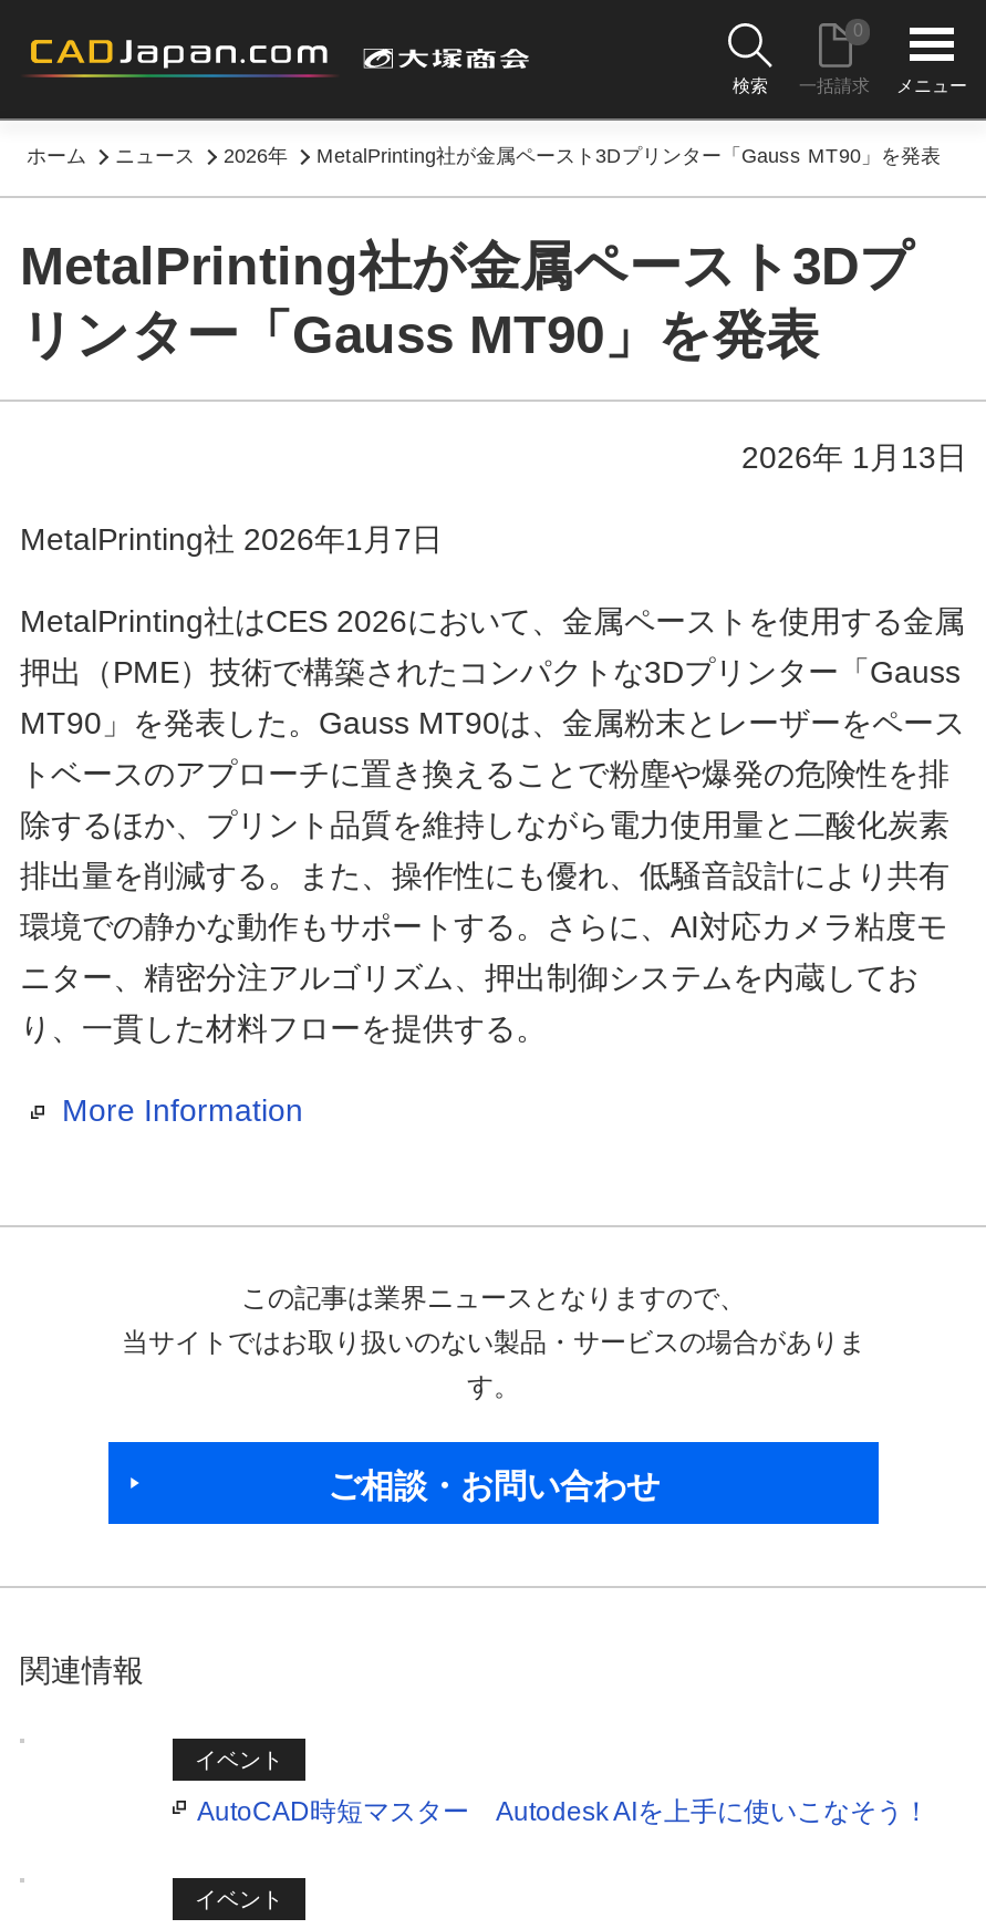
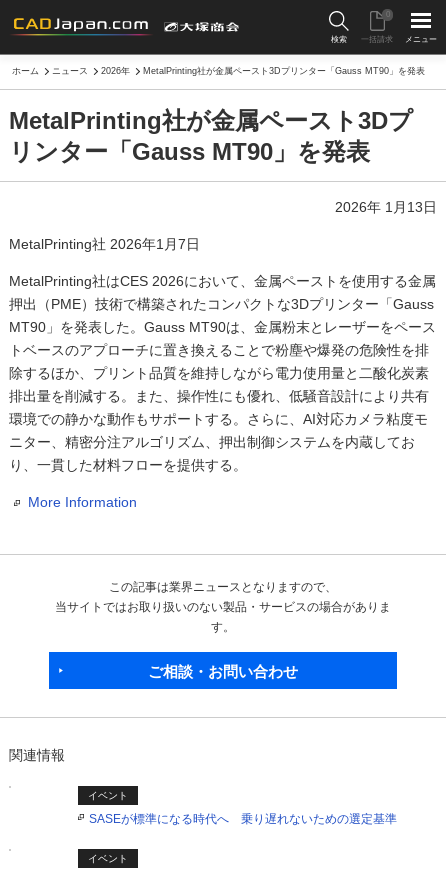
[197,1796,930,1827] AutoCAD時短マスター Autodesk AIを上手に使いこなそう！ -> [89,812,397,826] SASEが標準になる時代へ 乗り遅れないための選定基準

